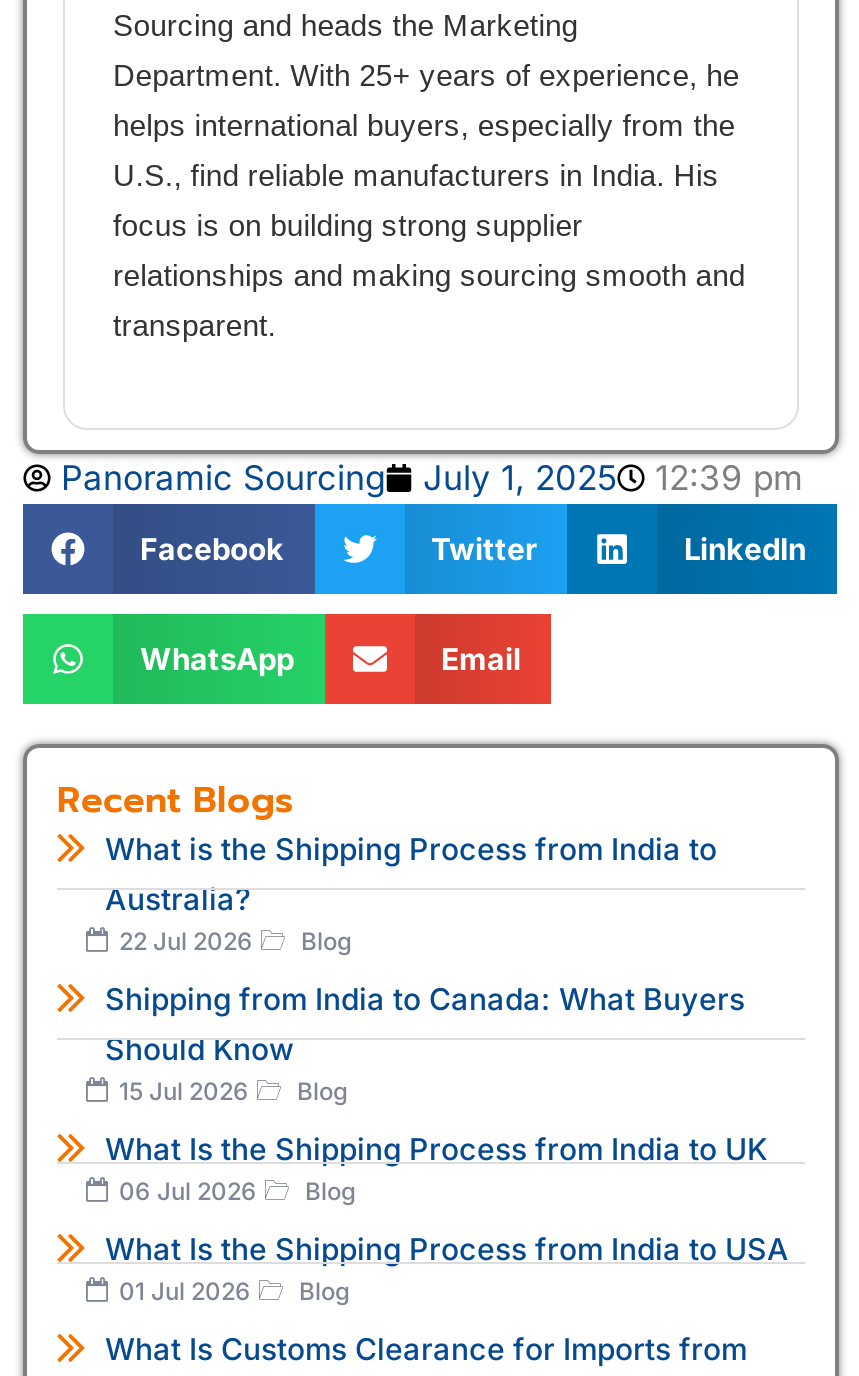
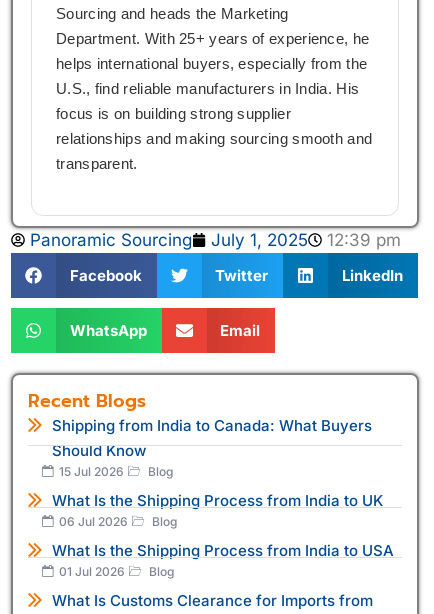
[105,829,717,955] What is the Shipping Process from India to | Australia? | 22 Jul 2026 | Blog -> none

